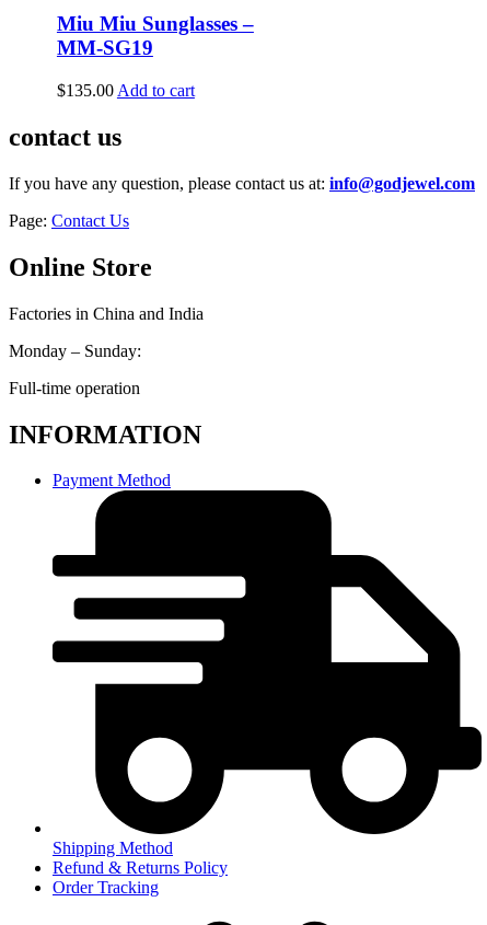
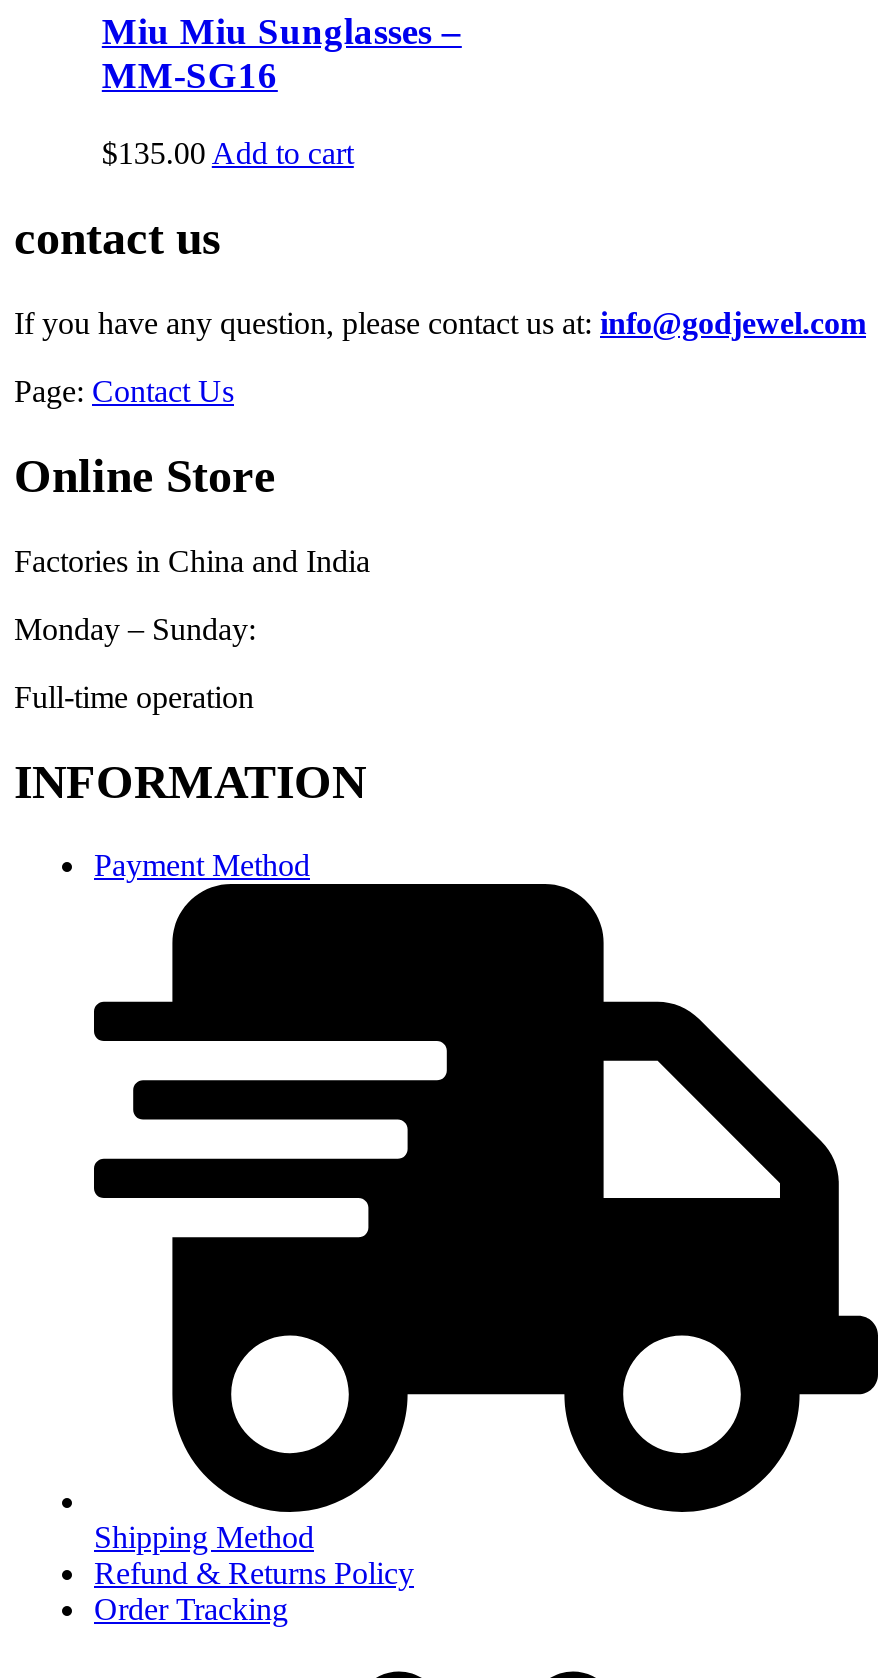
[57,36,153,59] MM-SG19 -> [102,54,278,96] MM-SG16

